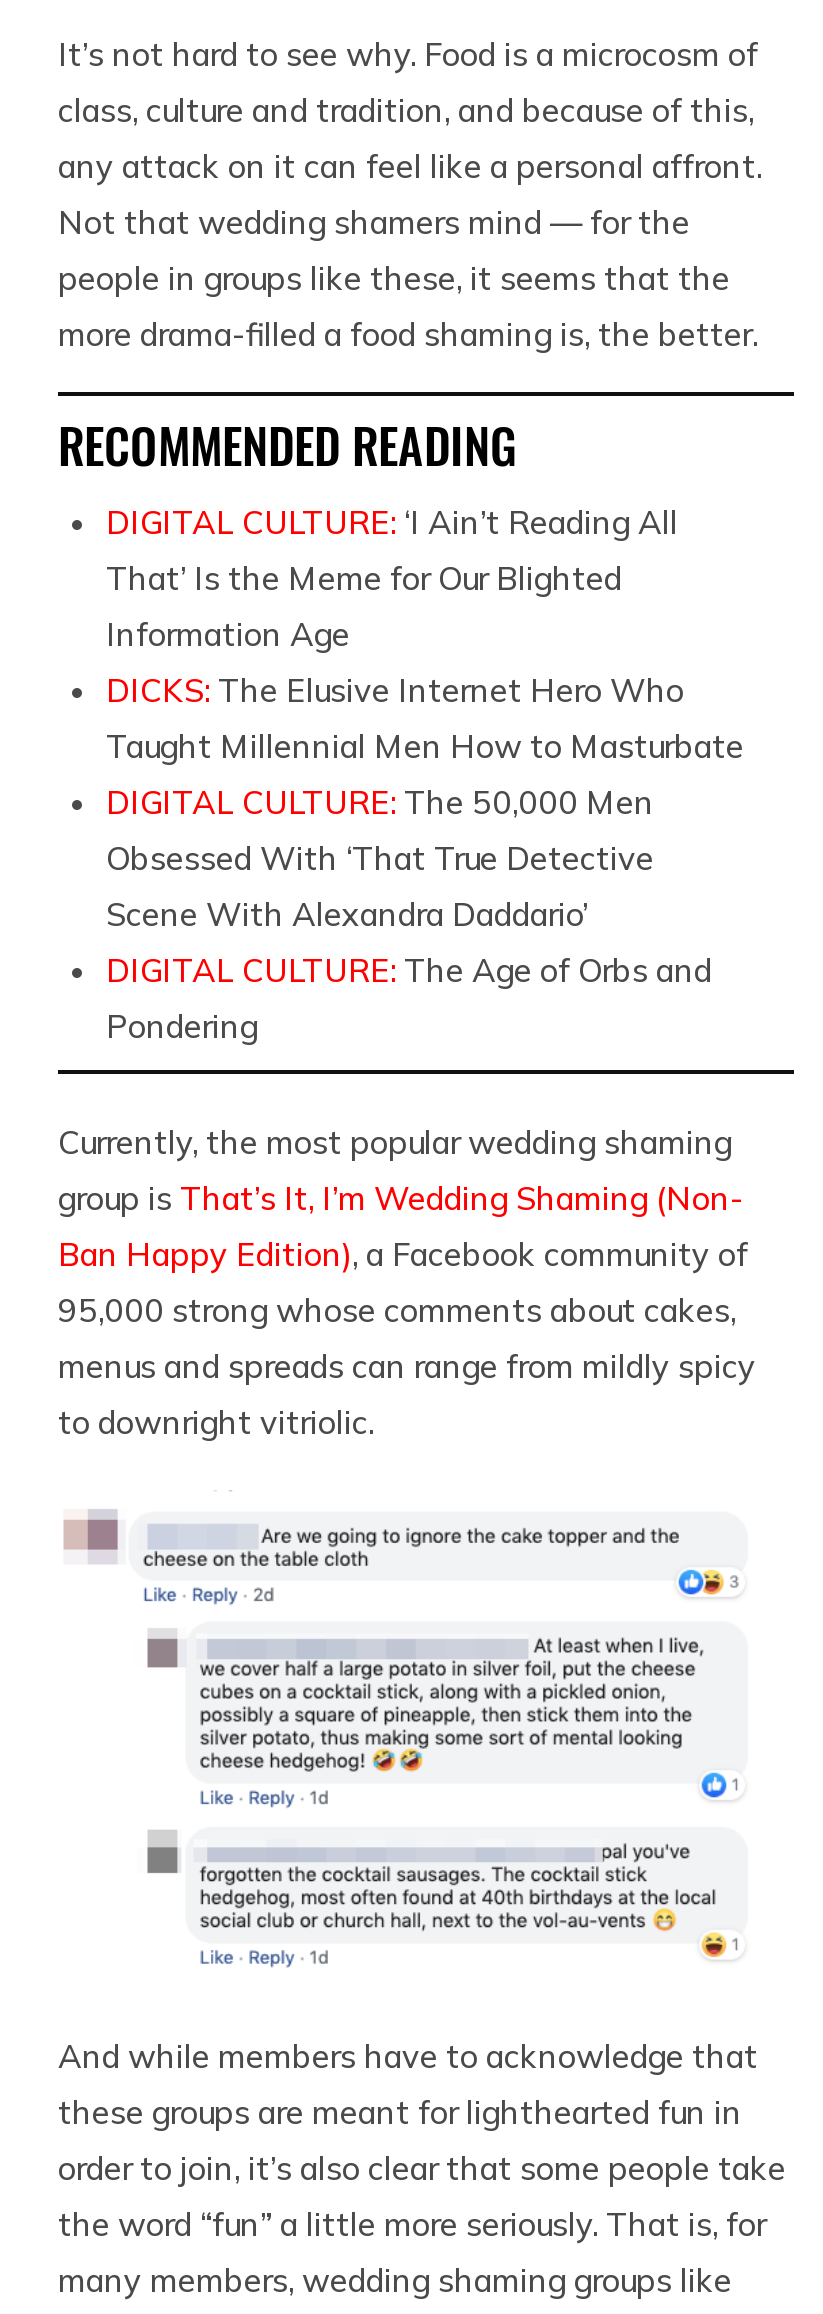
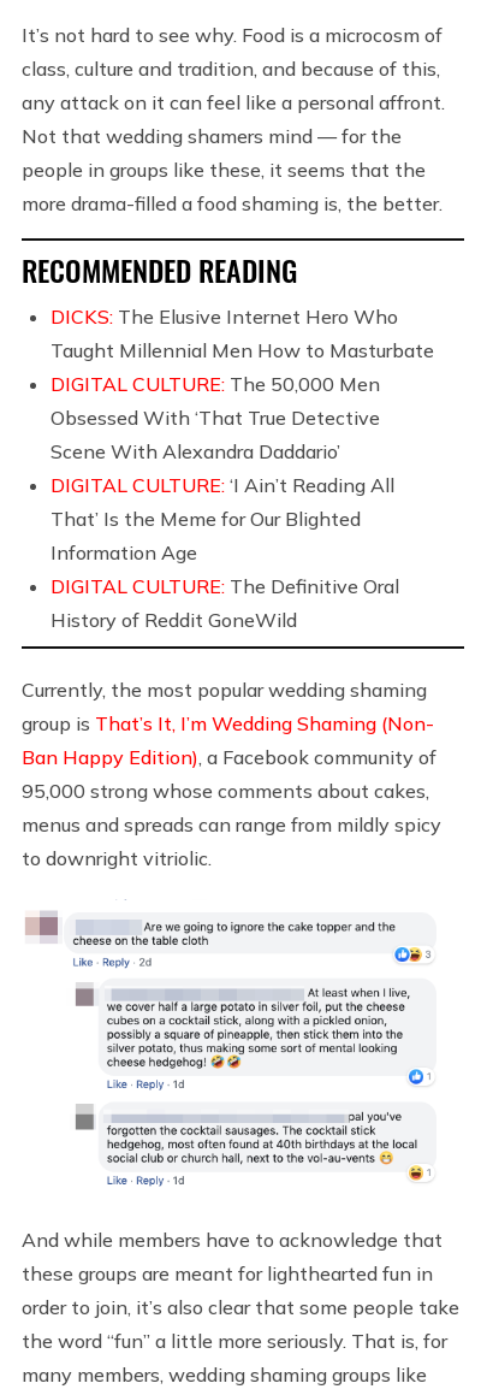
moved [106,502,678,654] -> [51,473,394,564]: DIGITAL CULTURE: ‘I Ain’t Reading All | That’ Is the Meme for Our Blighted | Information Age
moved [106,670,744,934] -> [51,304,434,463]: DICKS: The Elusive Internet Hero Who | Taught Millennial Men How to Masturbate | DIGITAL CULTURE: The 50,000 Men | Obsessed With ‘That True Detective | Scene With Alexandra Daddario’
[106,950,712,1046] DIGITAL CULTURE: The Age of Orbs and | Pondering -> [51,574,399,632] DIGITAL CULTURE: The Definitive Oral | History of Reddit GoneWild

